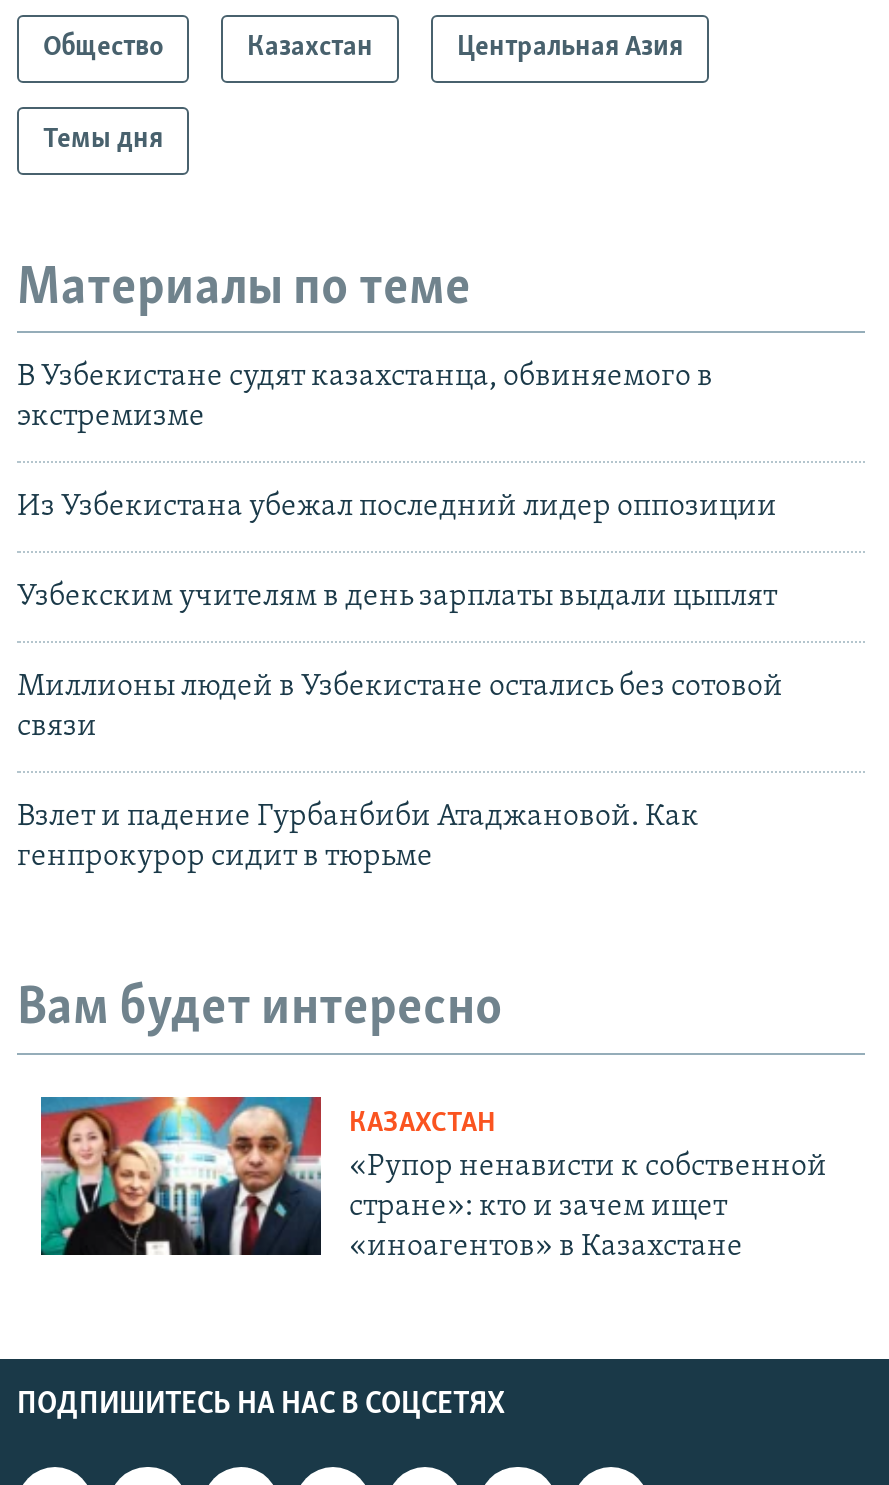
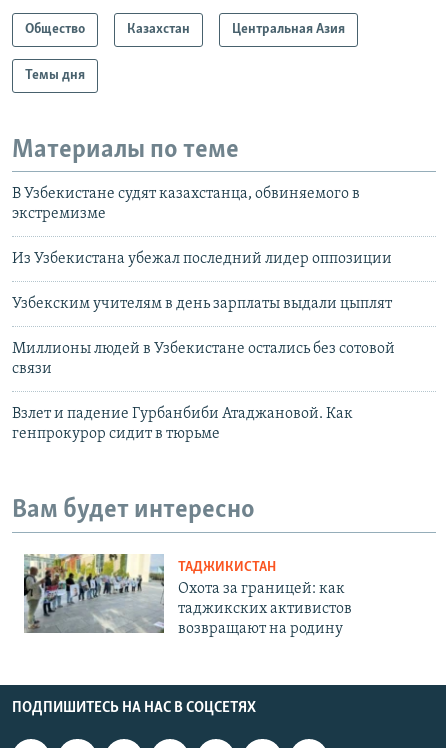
[39,1095,827,1263] [image] | КАЗАХСТАН | «Рупор ненависти к собственной | стране»: кто и зачем ищет | «иноагентов» в Казахстане -> [23,553,352,637] [image] | ТАДЖИКИСТАН | Охота за границей: как | таджикских активистов | возвращают на родину

